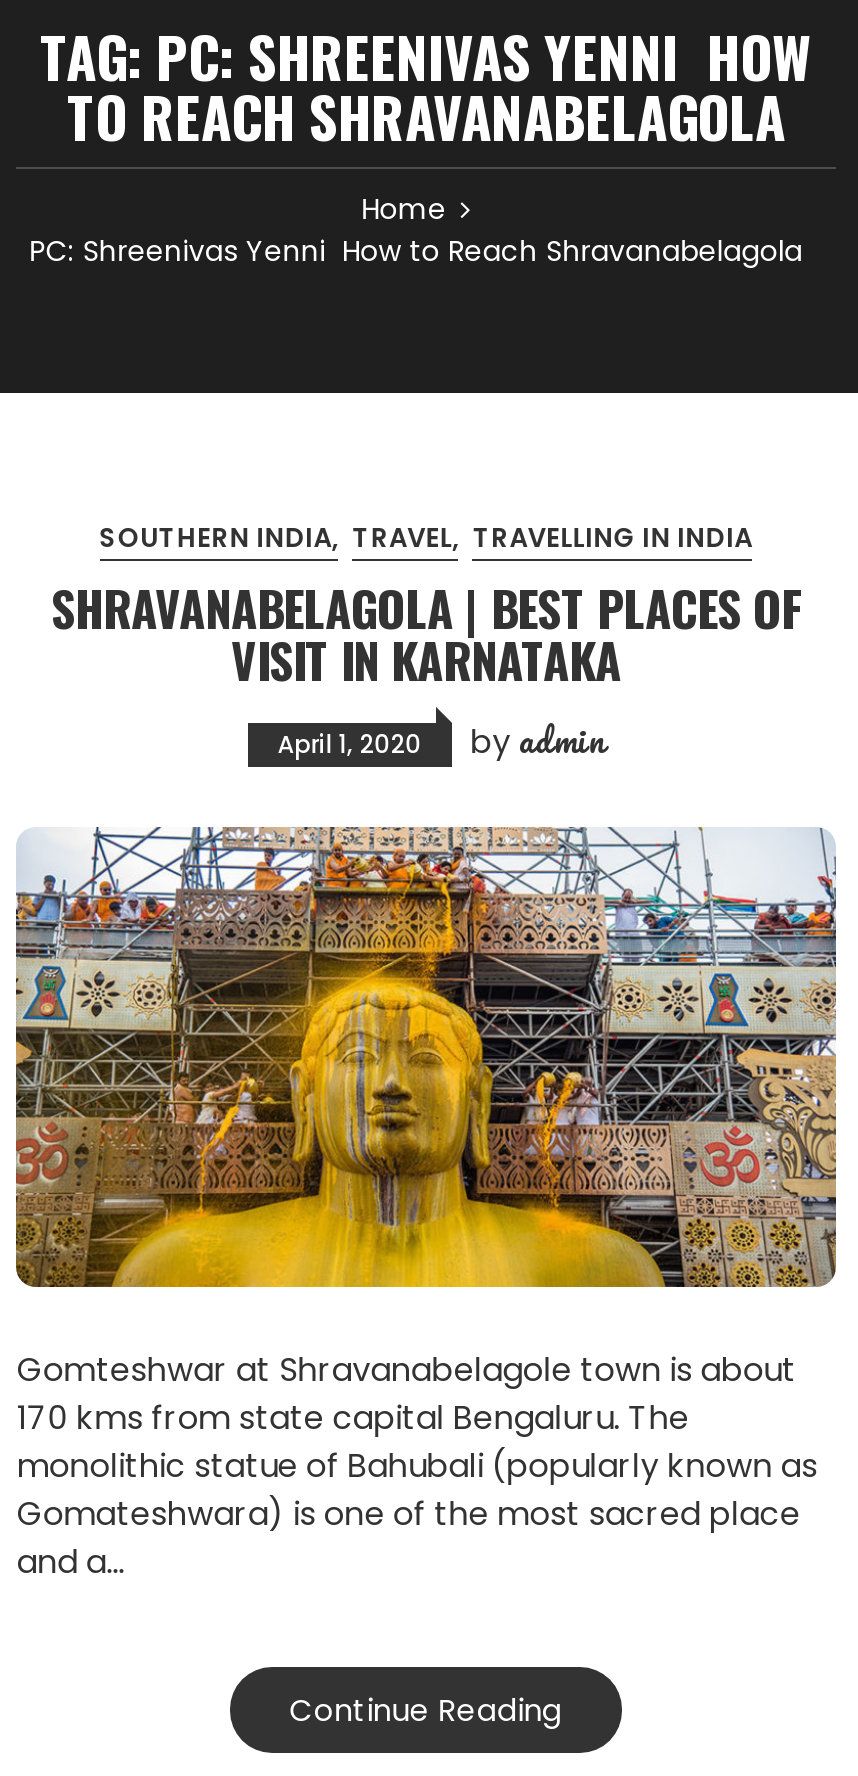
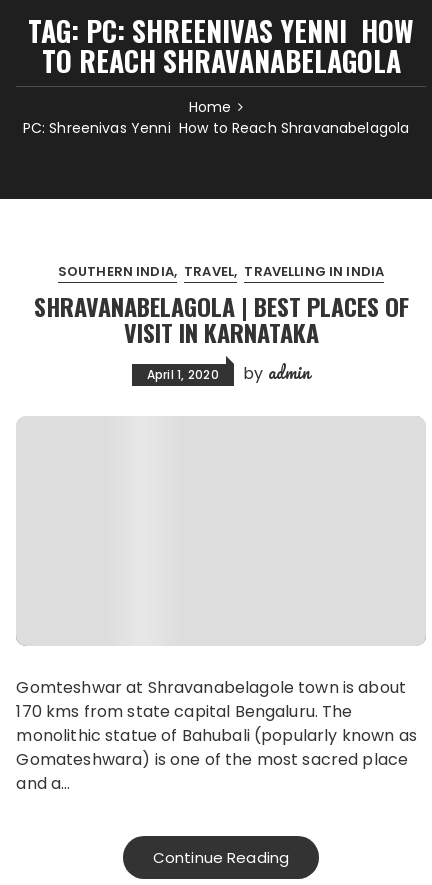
[14,827,838,1289] [image] -> none

